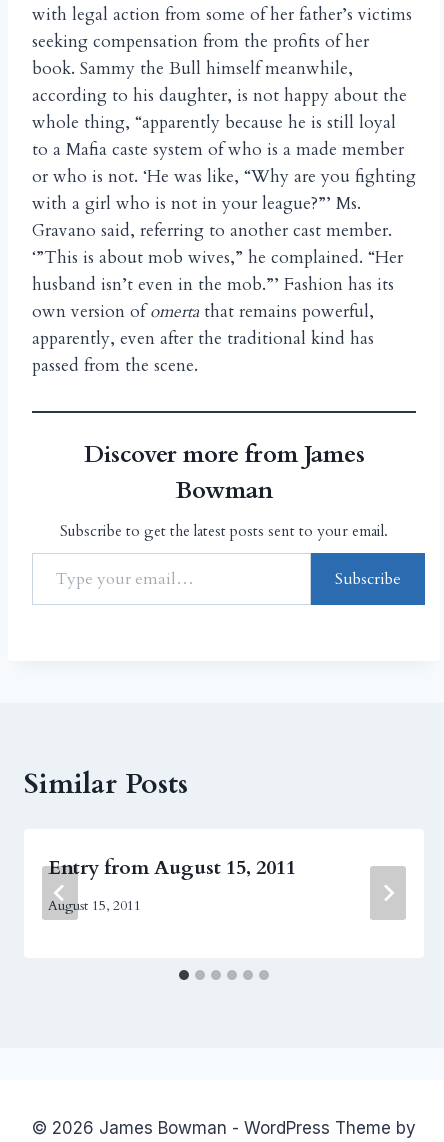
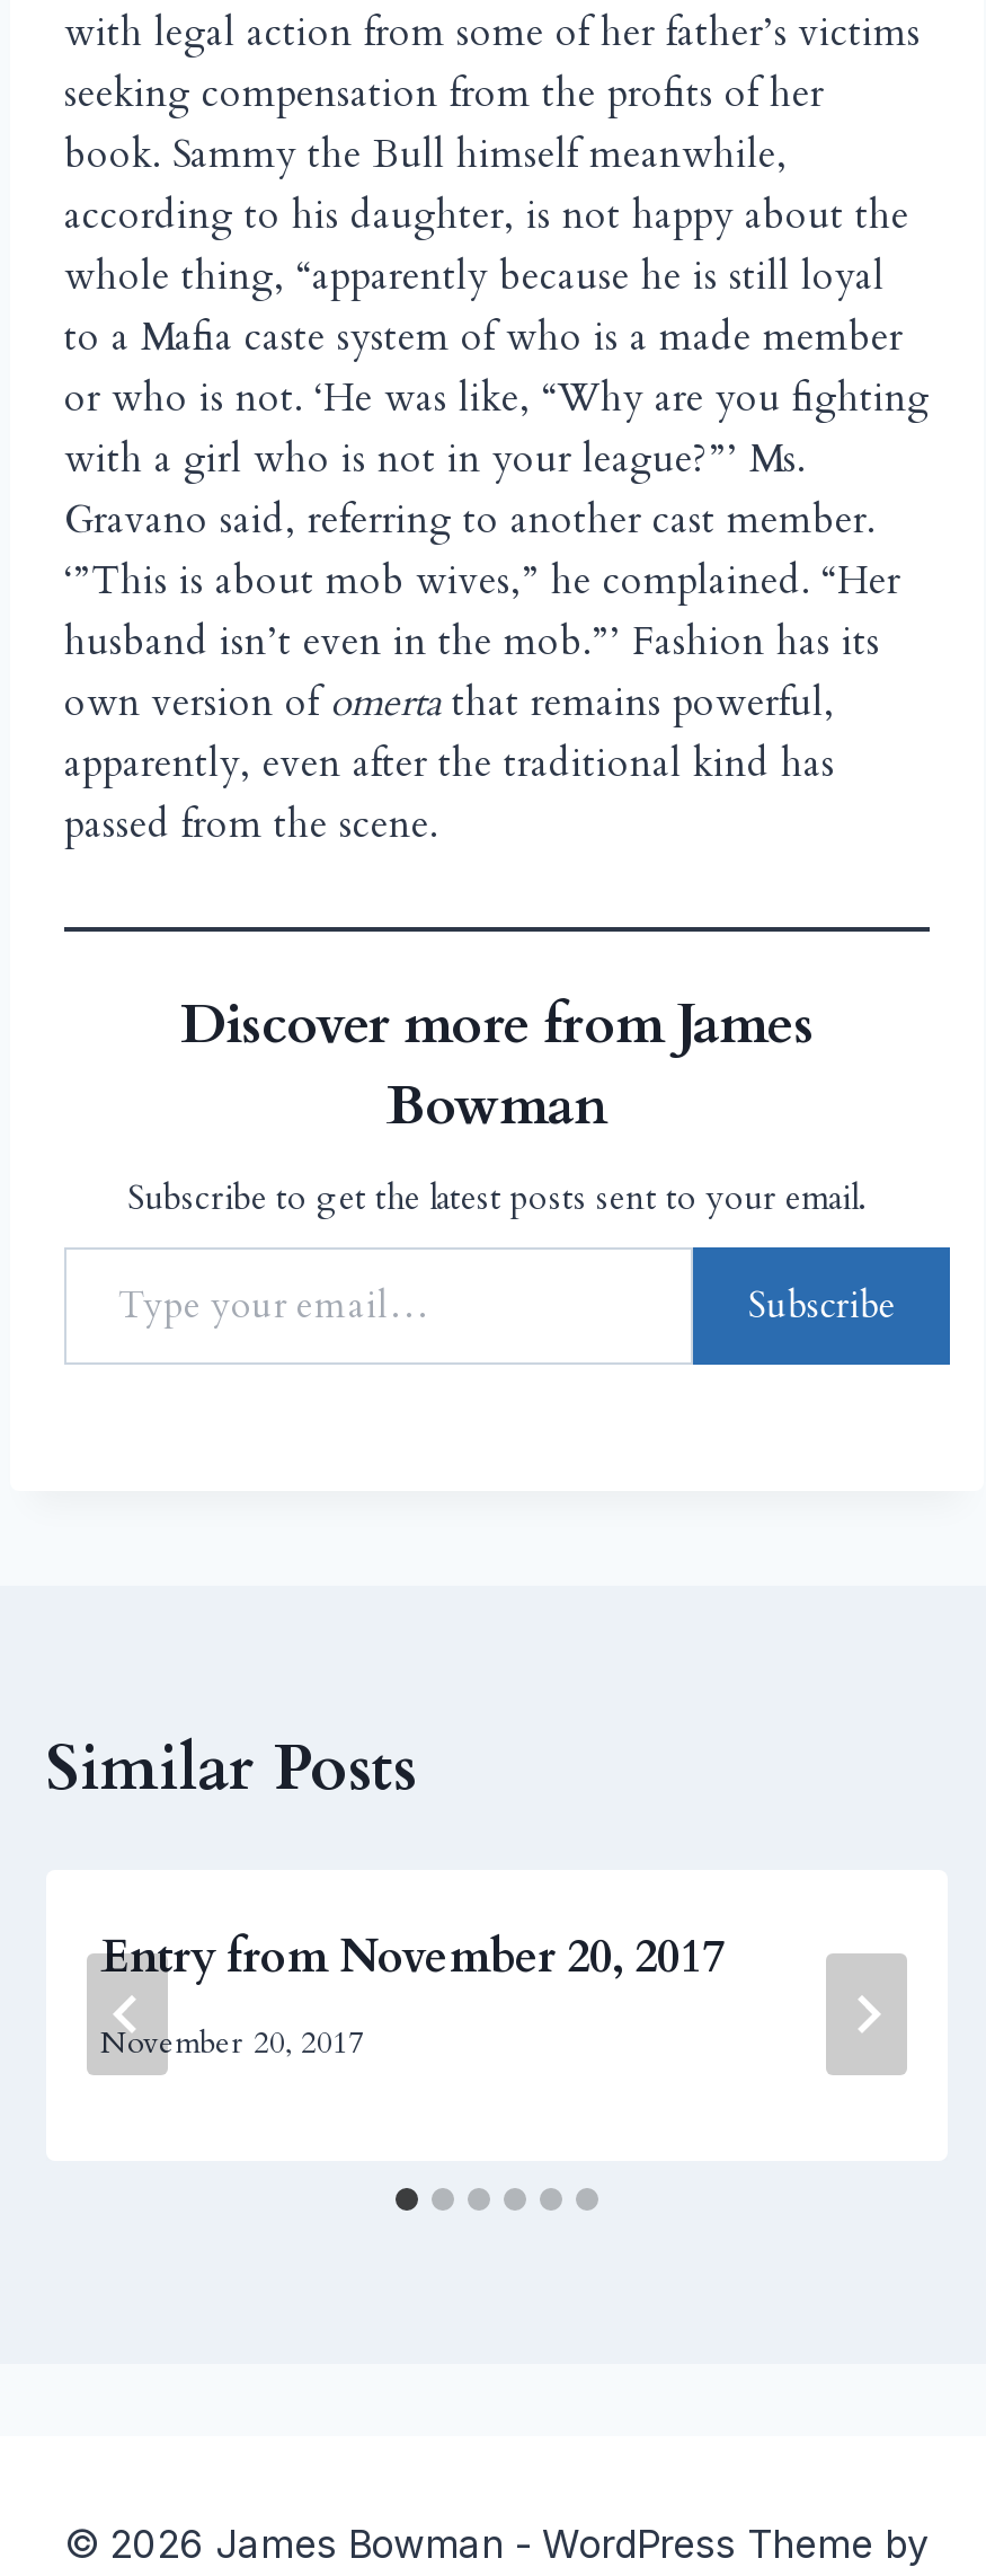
[48,853,296,880] Entry from August 15, 2011 -> [100,1925,725,1986] Entry from November 20, 2017
[48,897,141,915] August 15, 2011 -> [100,2024,364,2064] November 20, 2017

